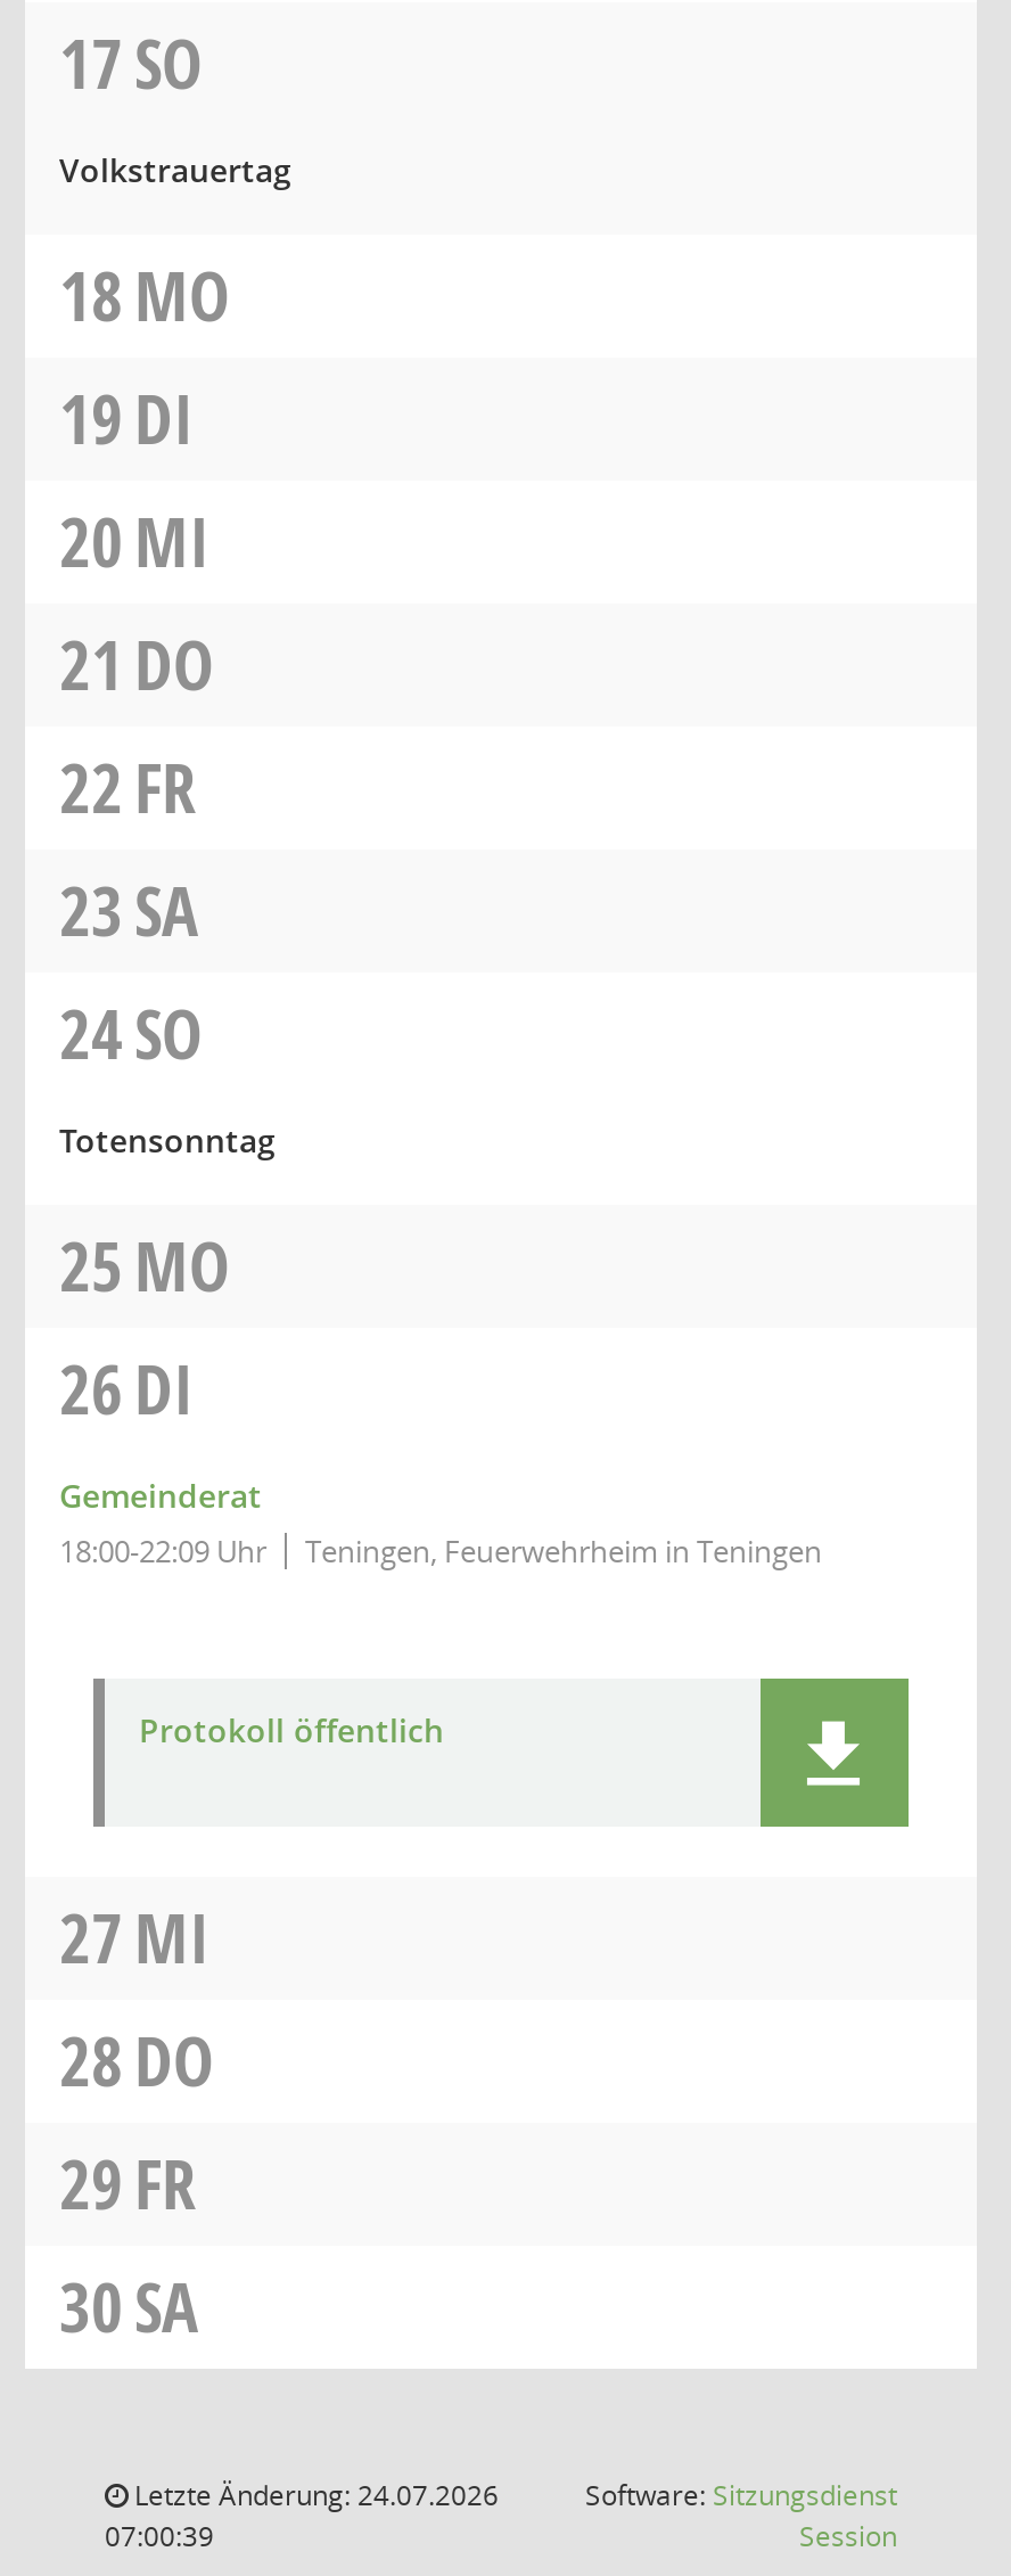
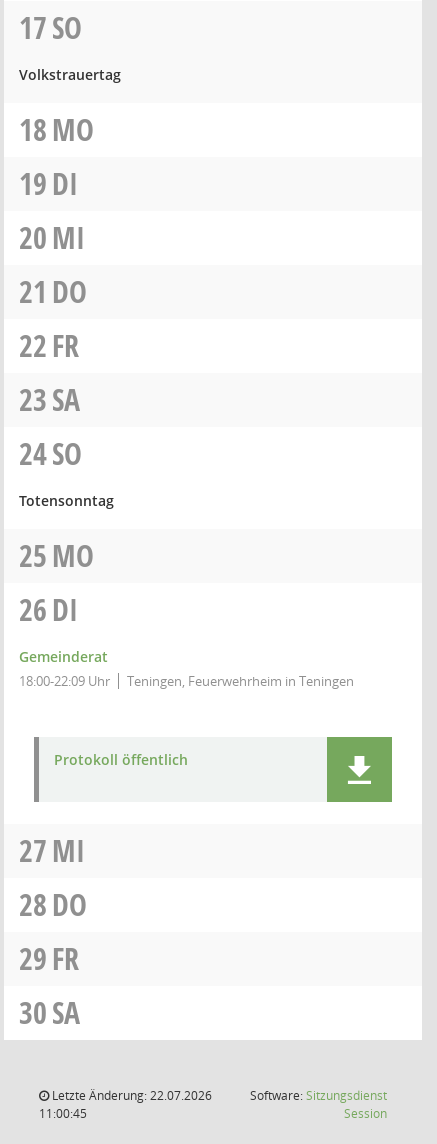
[128,2476,499,2515] Letzte Änderung: 24.07.2026 -> [49,1087,212,1104] Letzte Änderung: 22.07.2026
[105,2517,214,2556] 07:00:39 -> [39,1105,87,1122] 11:00:45

